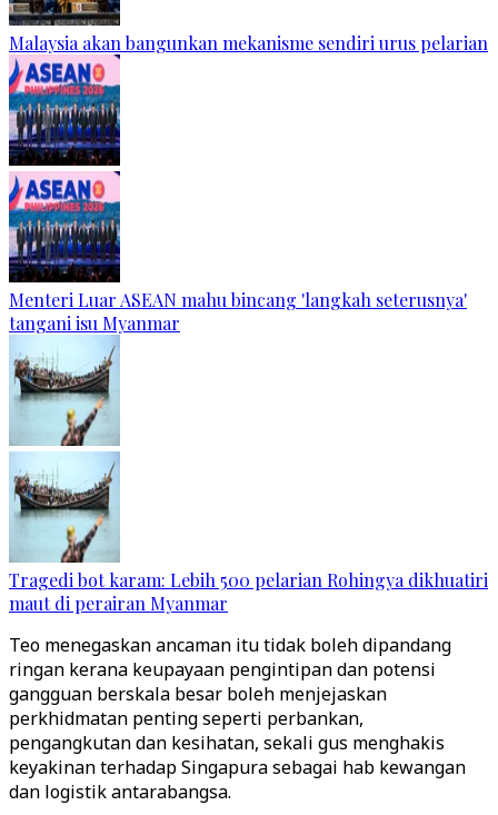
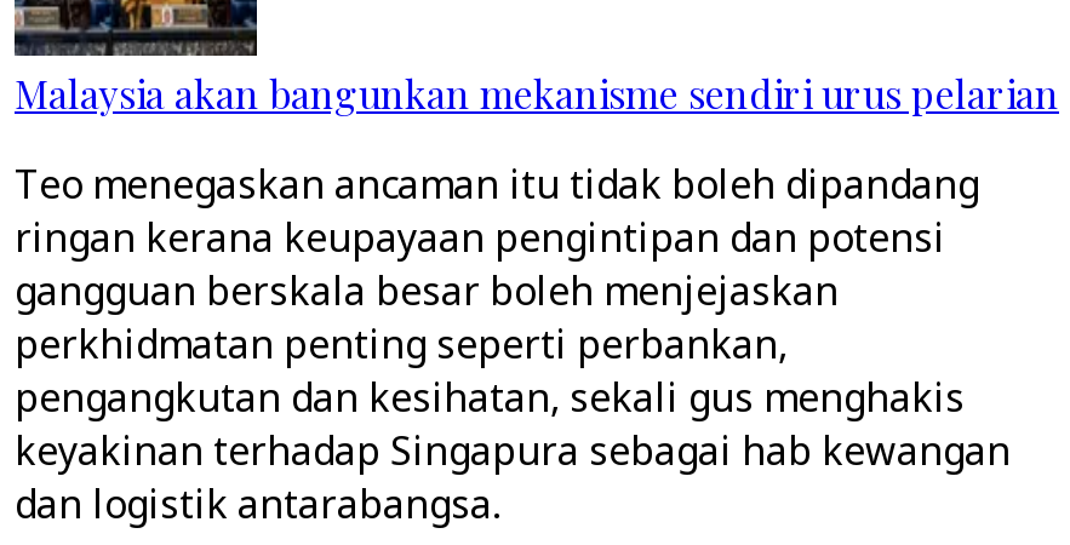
[8,58,467,335] [image] | Menteri Luar ASEAN mahu bincang 'langkah seterusnya' | tangani isu Myanmar -> none
[9,344,488,615] [image] | Tragedi bot karam: Lebih 500 pelarian Rohingya dikhuatiri | maut di perairan Myanmar -> none

